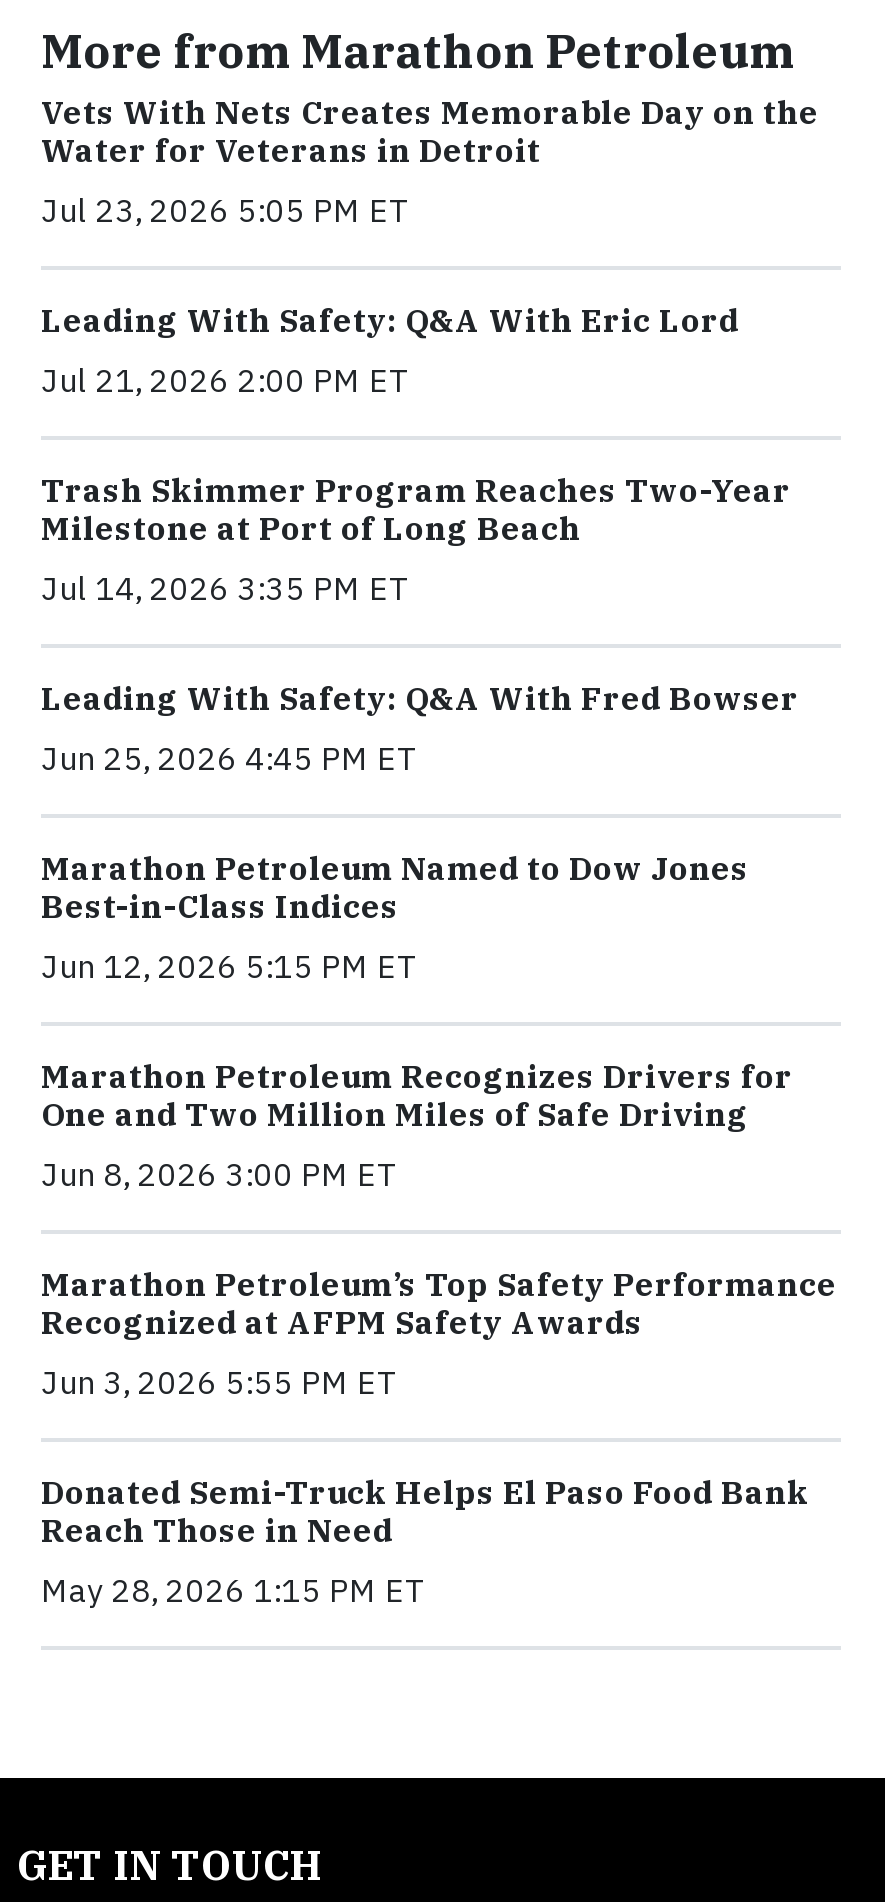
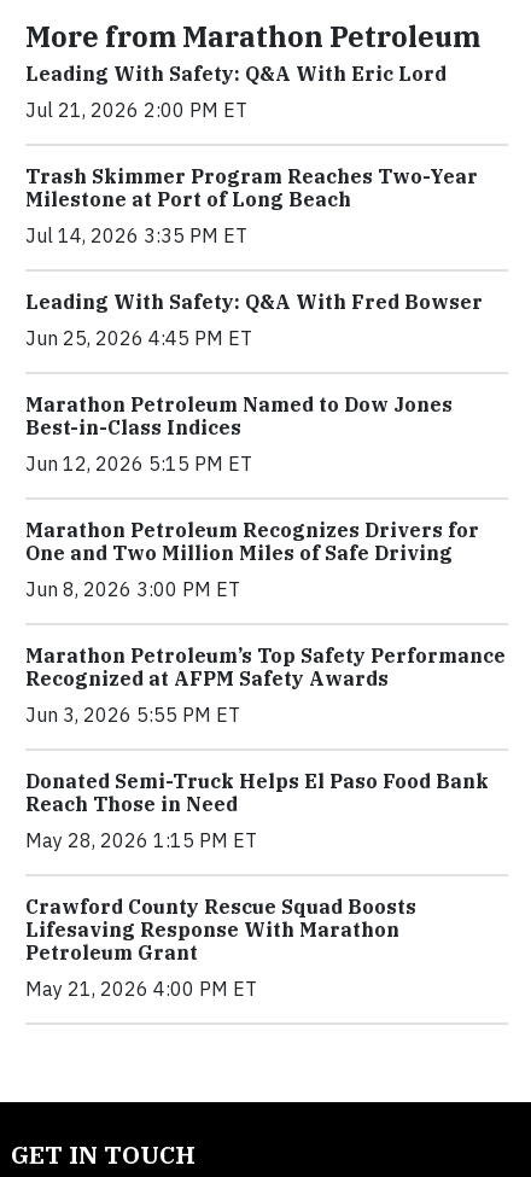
[41,92,819,230] Vets With Nets Creates Memorable Day on the | Water for Veterans in Detroit | Jul 23, 2026 5:05 PM ET -> none
moved [41,300,837,1610] -> [25,62,506,852]: Leading With Safety: Q&A With Eric Lord | Jul 21, 2026 2:00 PM ET | Trash Skimmer Program Reaches Two-Year | ... | Reach Those in Need | May 28, 2026 1:15 PM ET
none -> [25,895,416,1001] Crawford County Rescue Squad Boosts | Lifesaving Response With Marathon | Petroleum Grant | May 21, 2026 4:00 PM ET

